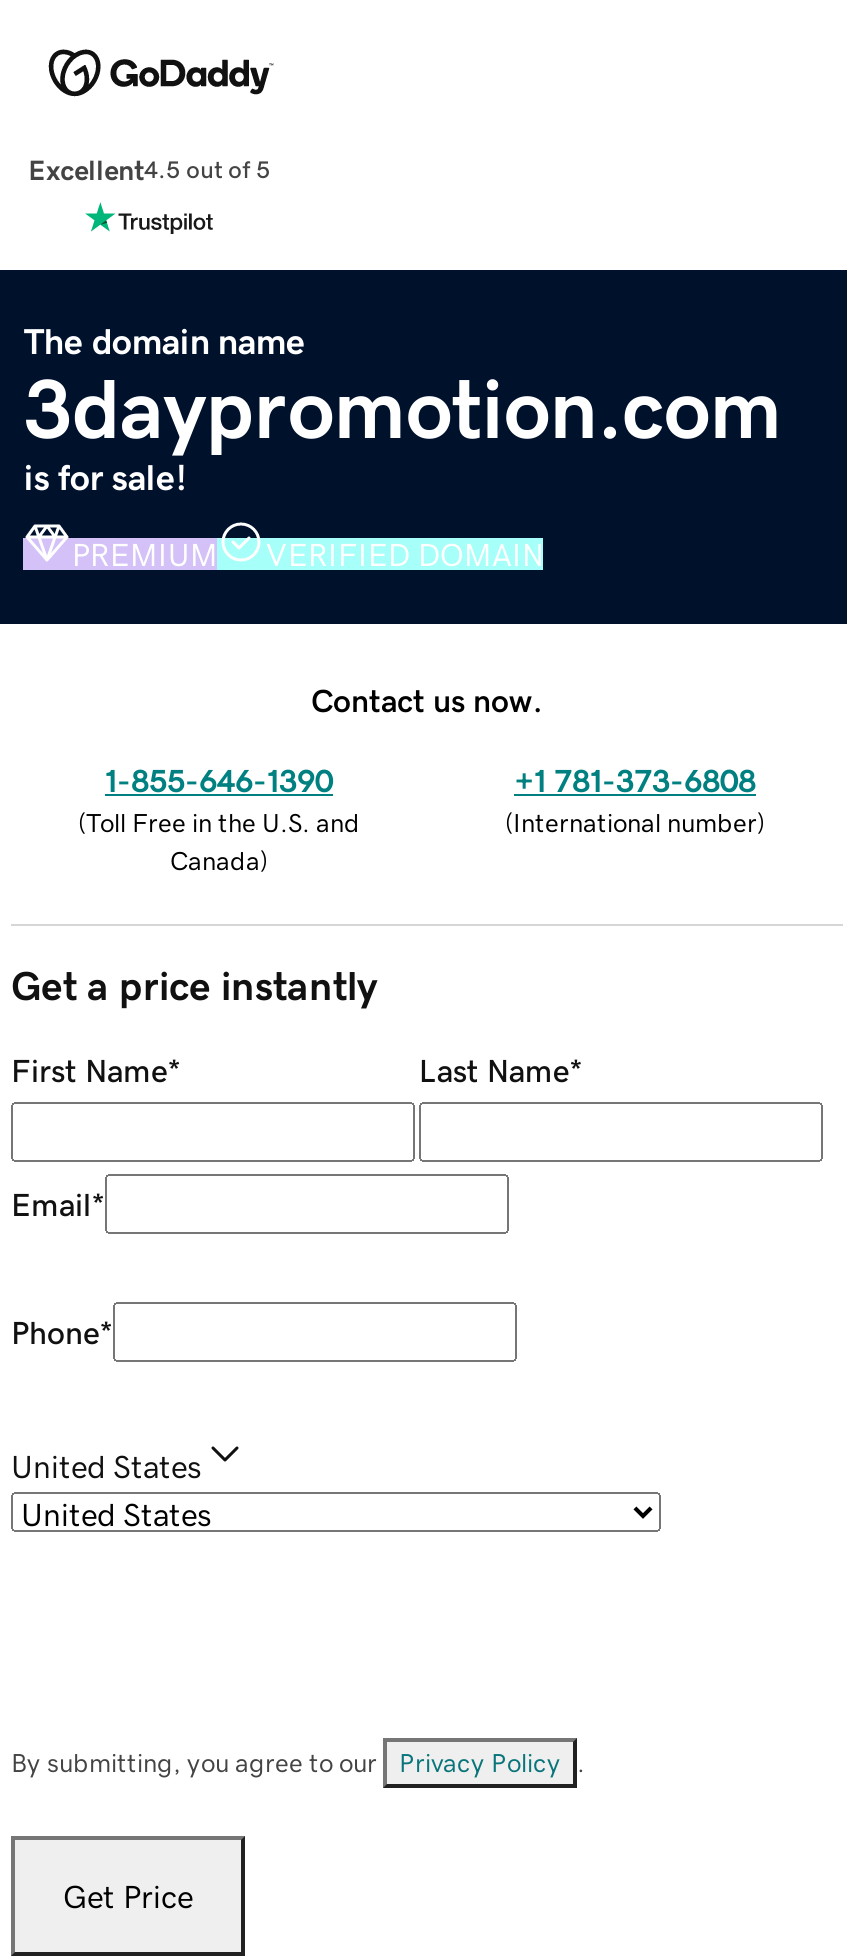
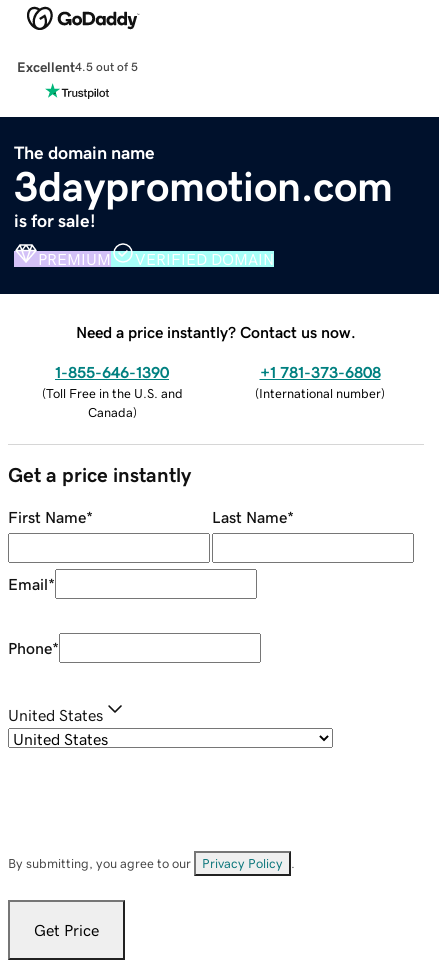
[311,683,543,715] Contact us now. -> [76,324,356,340] Need a price instantly? Contact us now.

